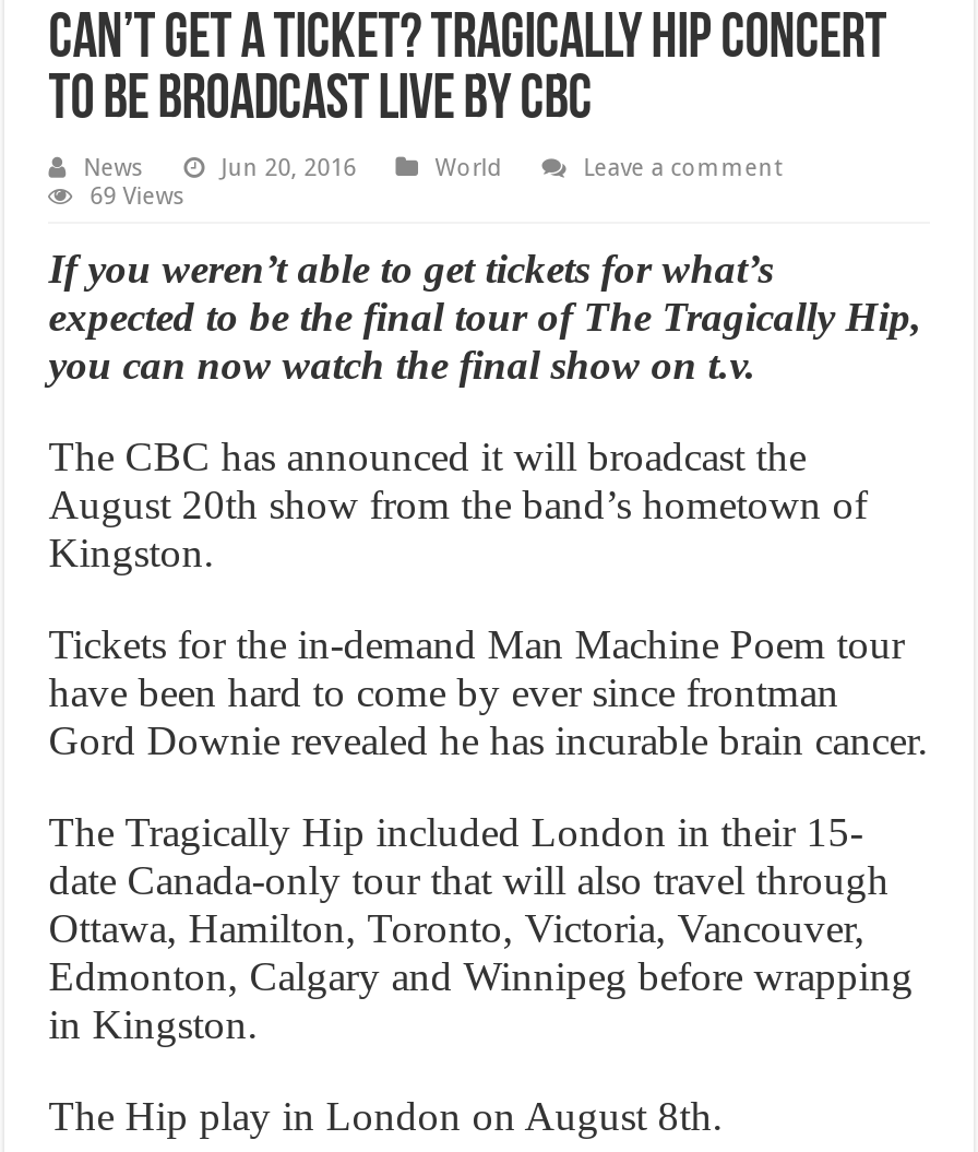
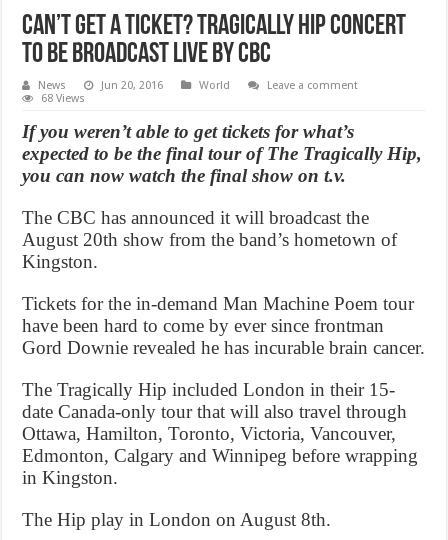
[90,182,186,211] 69 Views -> [41,92,85,105] 68 Views

